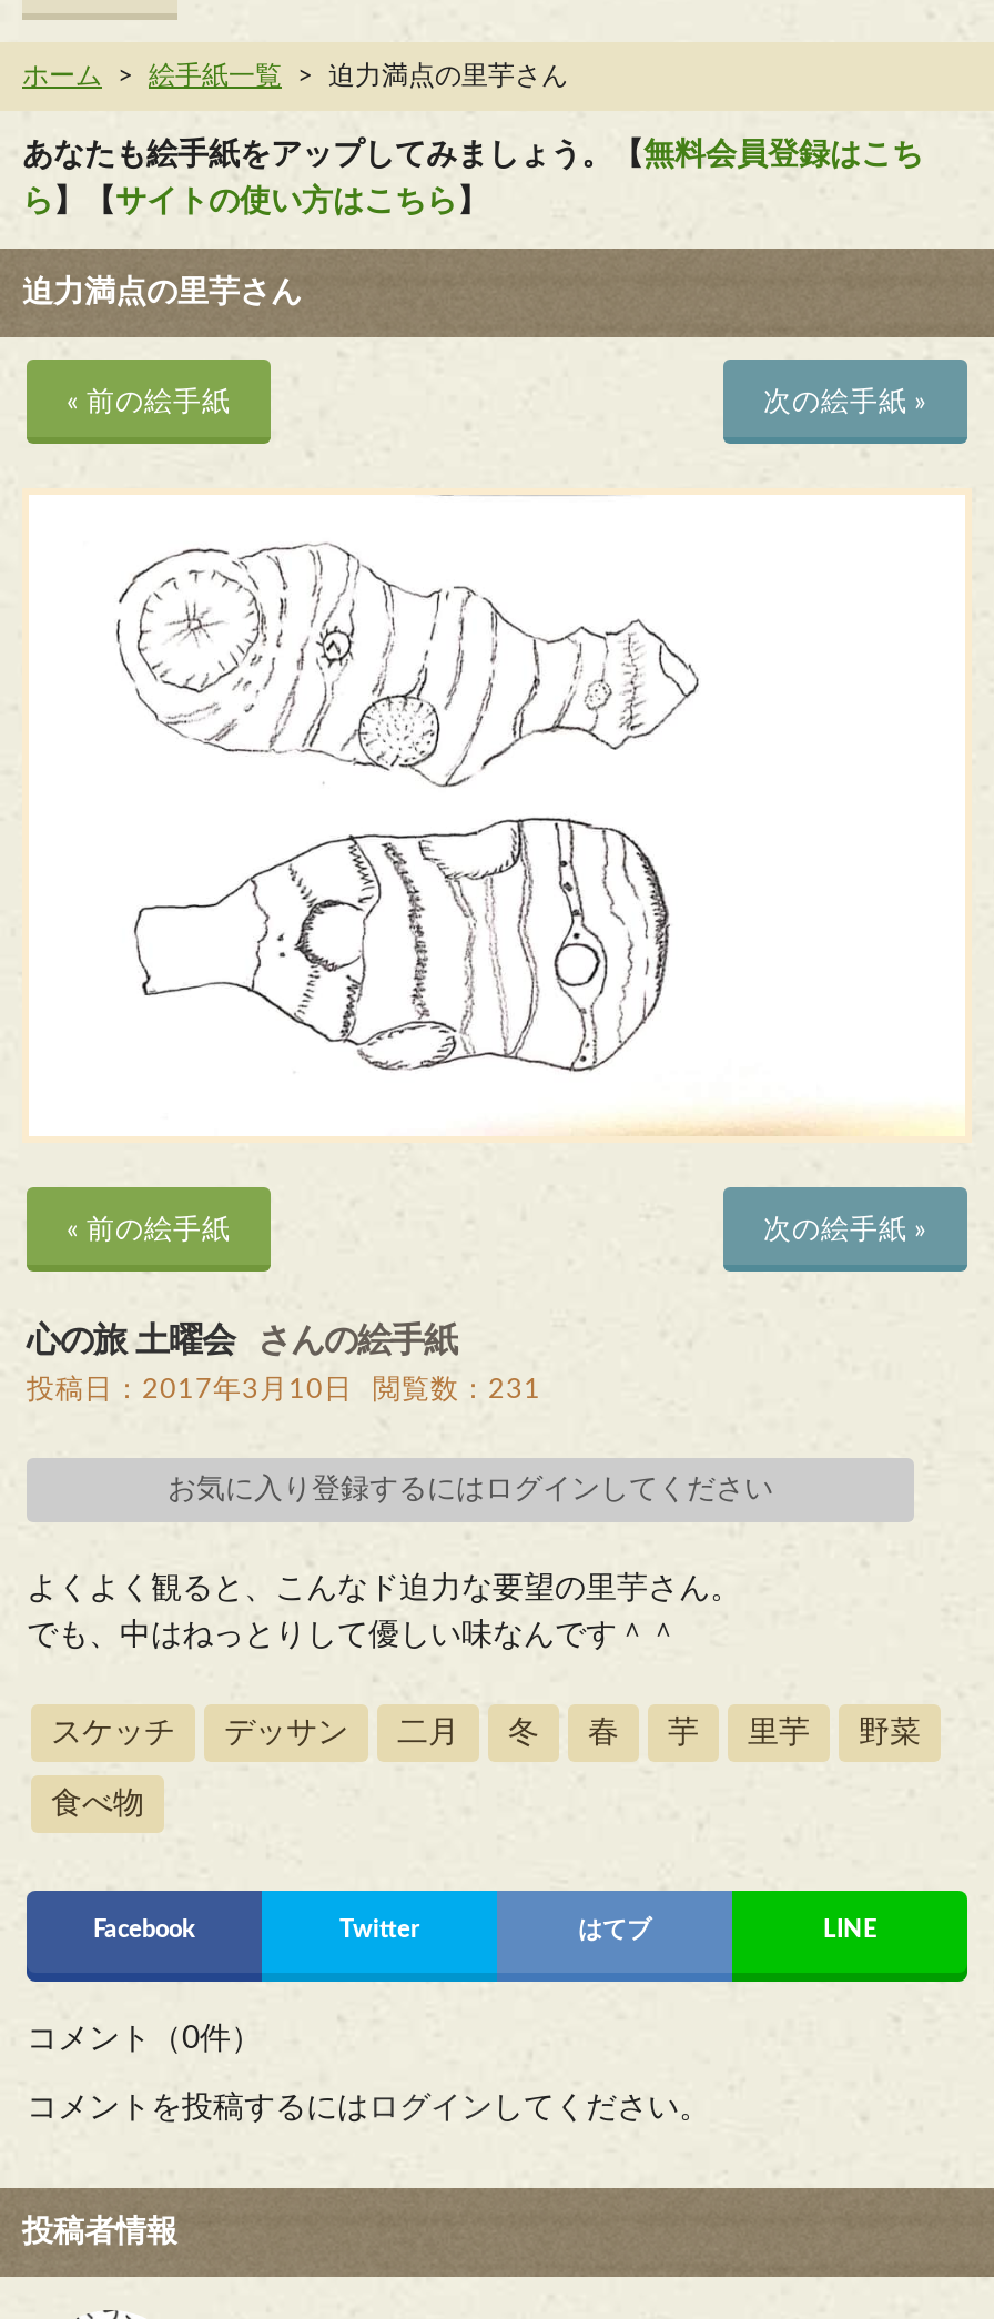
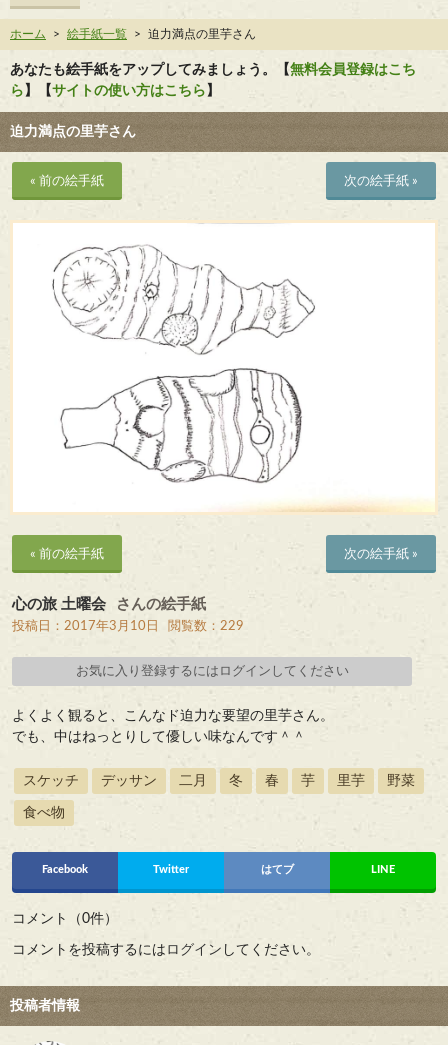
[27,1375,541,1402] 投稿日：2017年3月10日 閲覧数：231 -> [12,620,244,632] 投稿日：2017年3月10日 閲覧数：229

